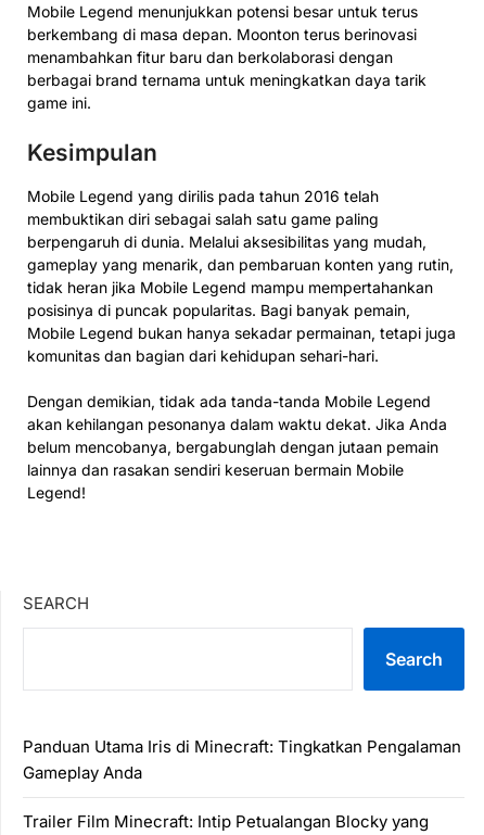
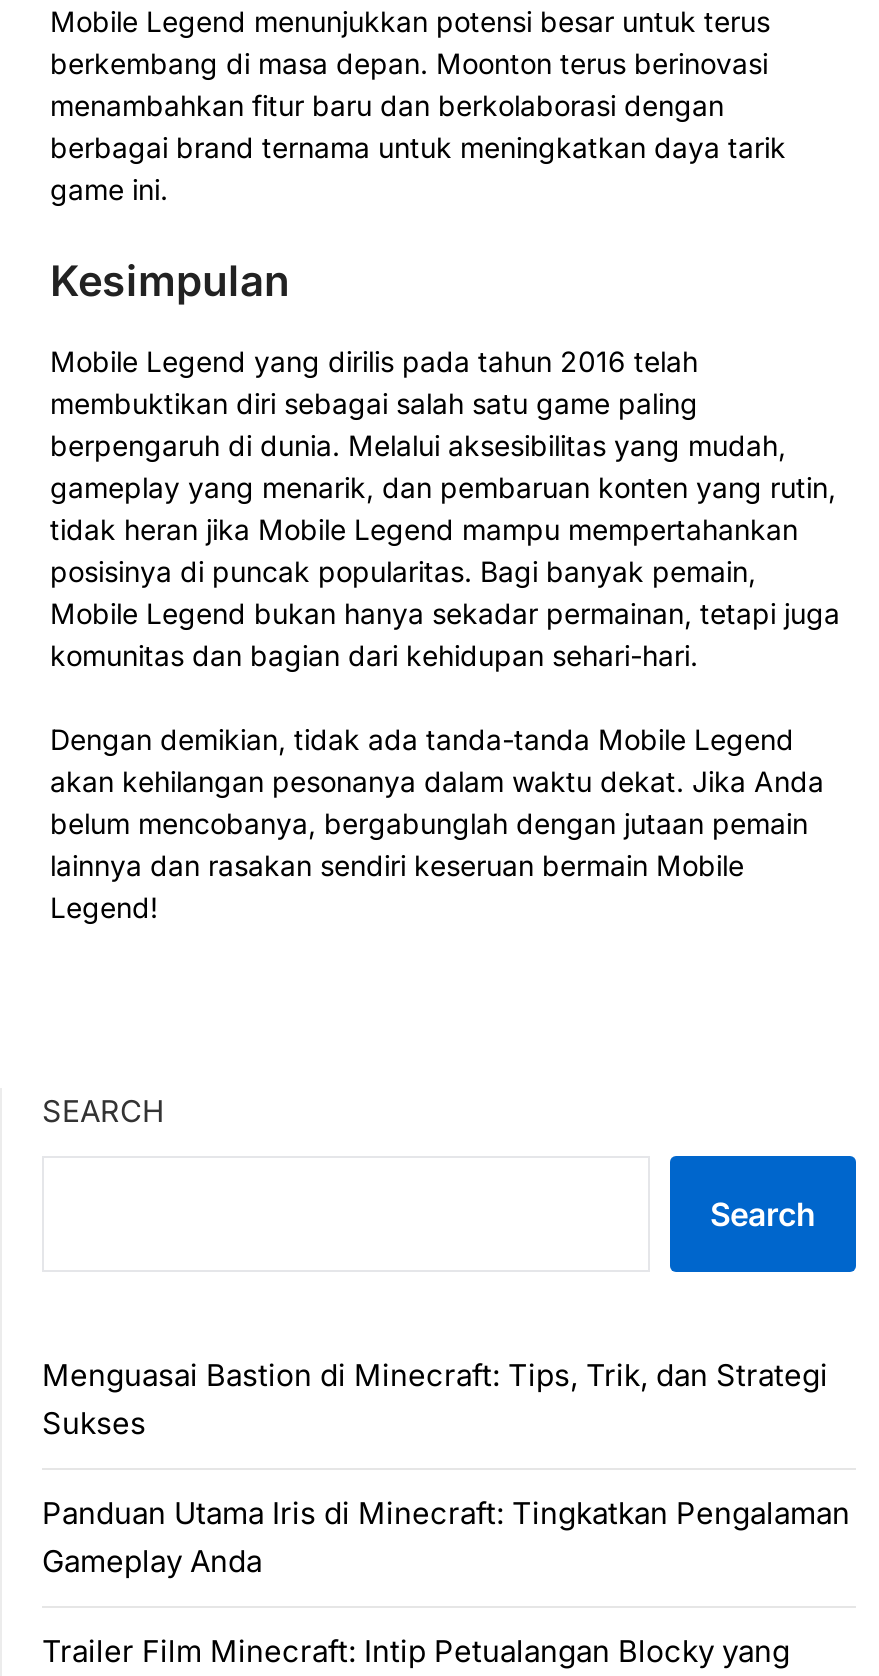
none -> [42,1356,828,1442] Menguasai Bastion di Minecraft: Tips, Trik, dan Strategi | Sukses

